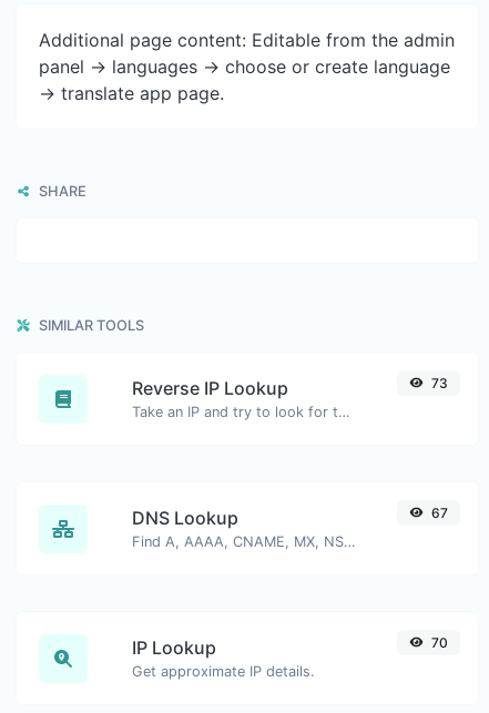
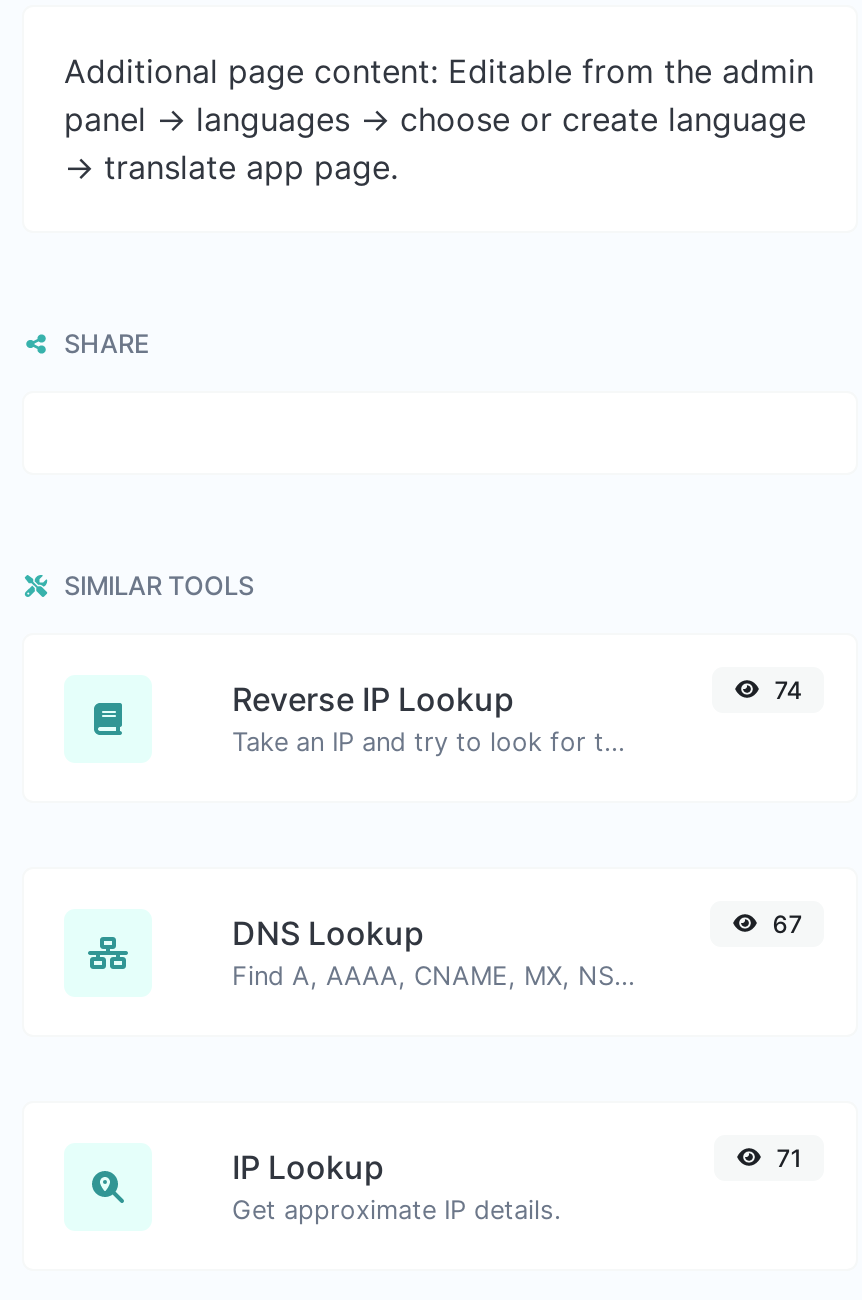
[428,374,448,391] 73 -> [768,674,802,704] 74
[428,634,448,650] 70 -> [770,1142,802,1172] 71

